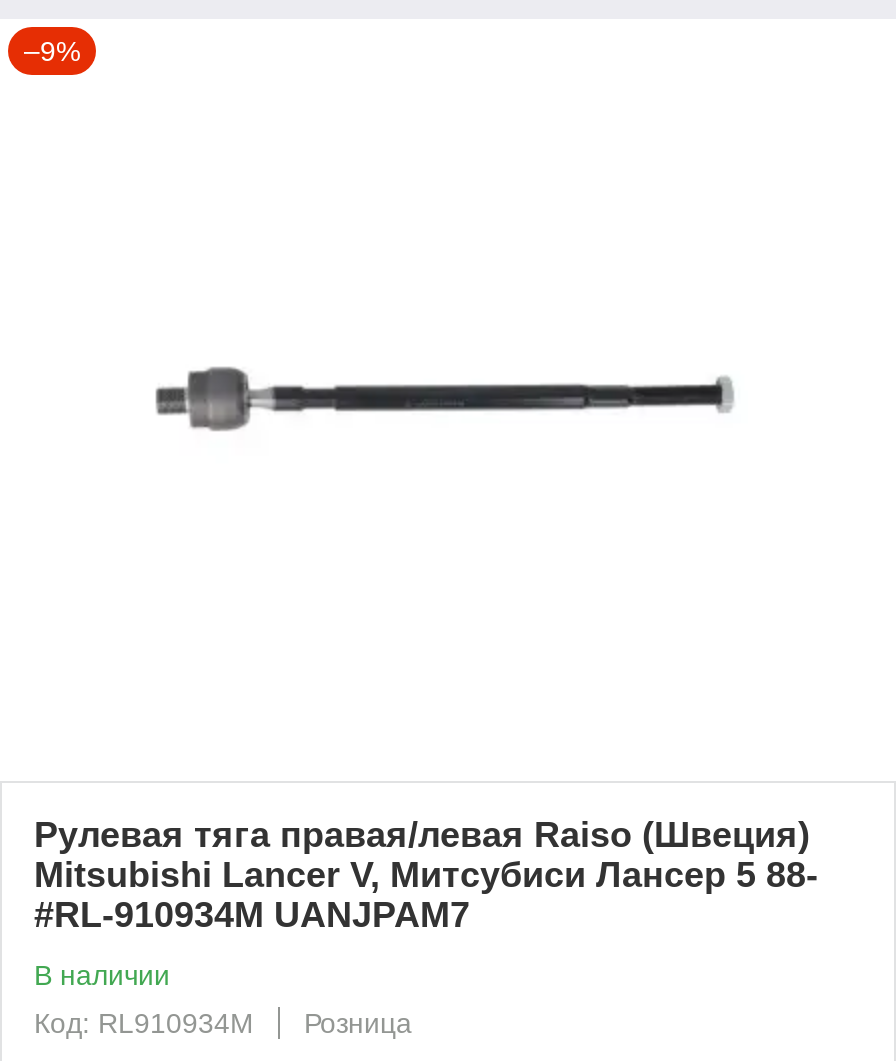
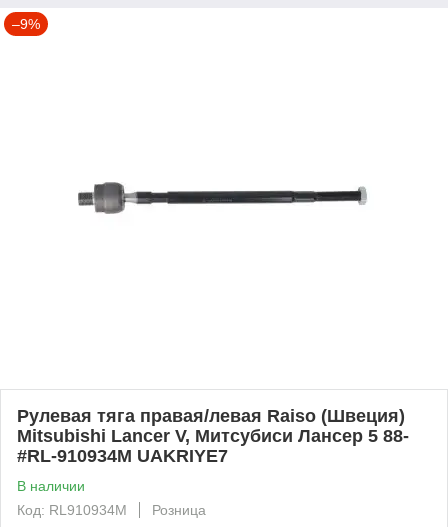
[34,895,470,935] #RL-910934M UANJPAM7 -> [17,446,228,466] #RL-910934M UAKRIYE7

